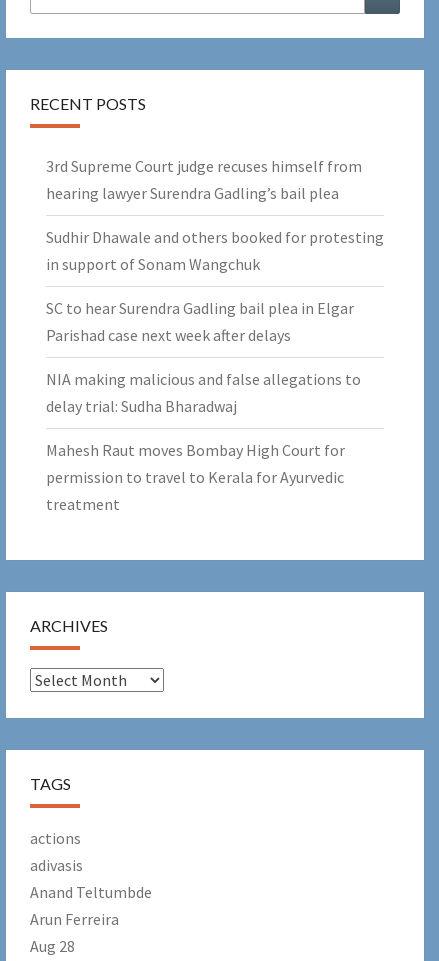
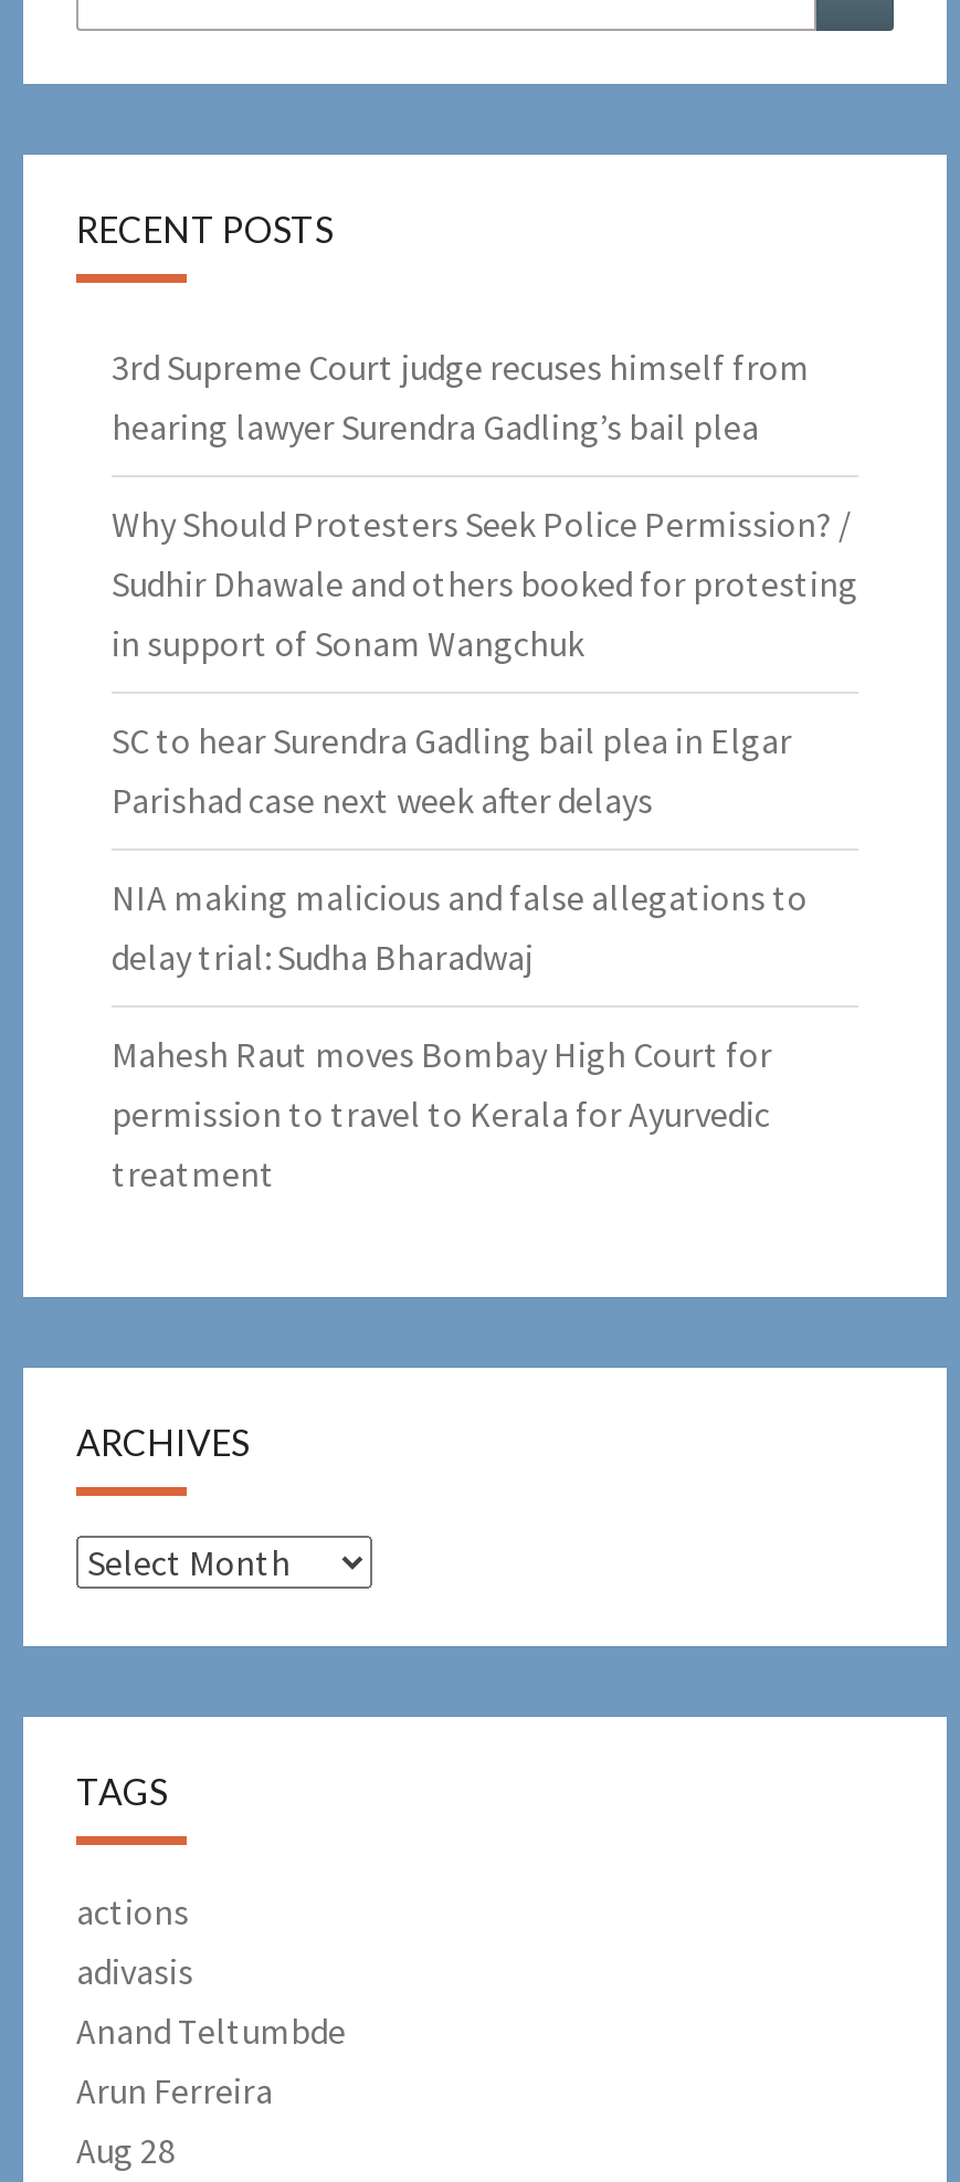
none -> [112,502,852,546] Why Should Protesters Seek Police Permission? /

